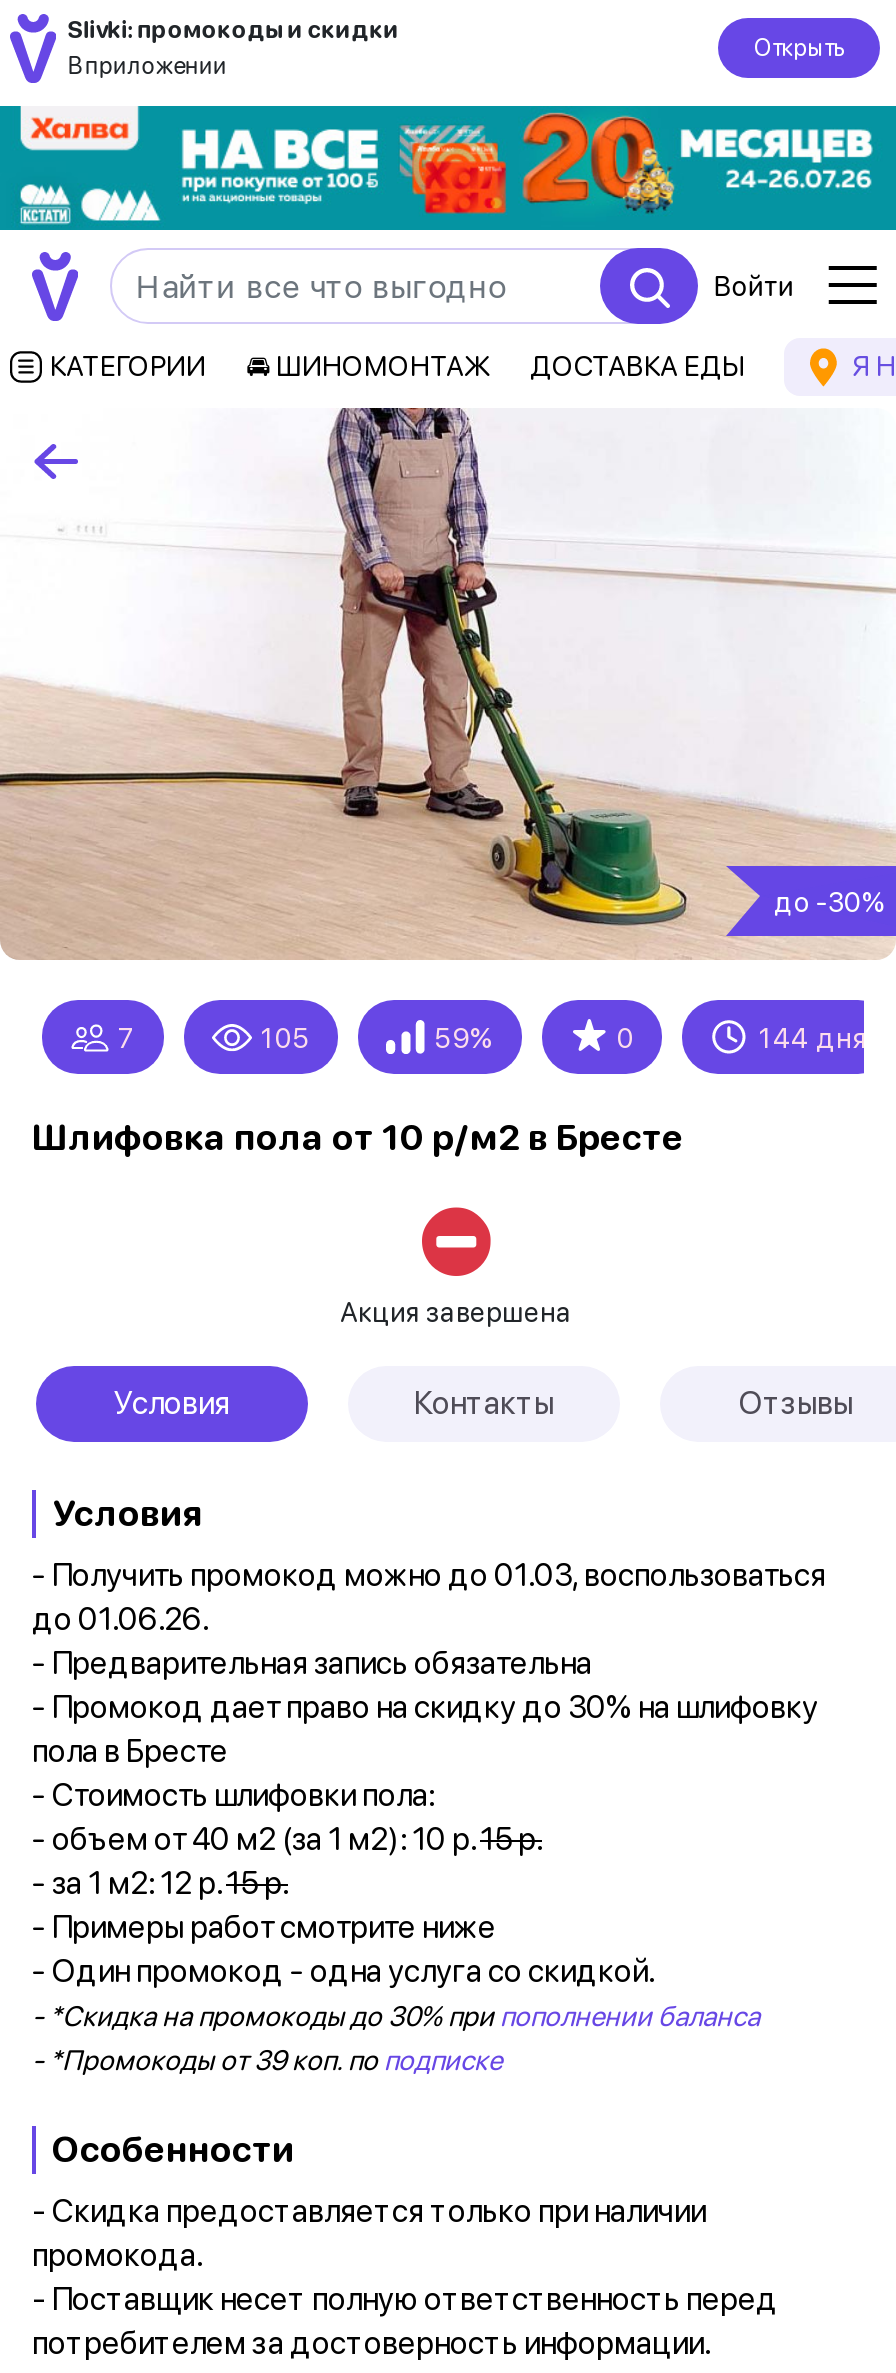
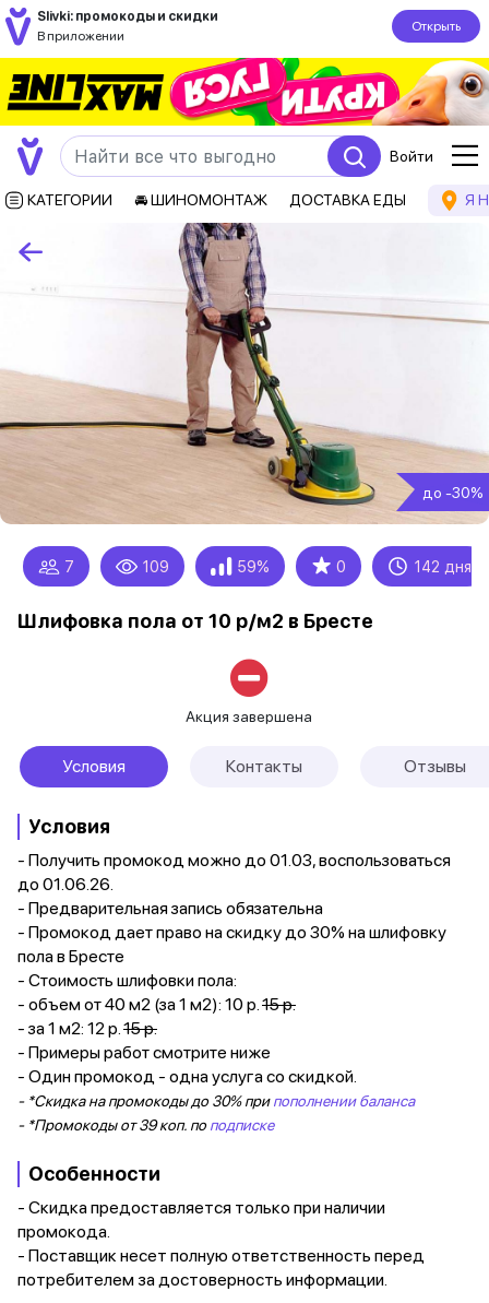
[6,104,890,232] [image] -> [3,57,486,127] [image]
[260,1022,310,1054] 105 -> [142,558,169,575] 109
[758,1022,866,1054] 144 дня -> [414,558,472,575] 142 дня

